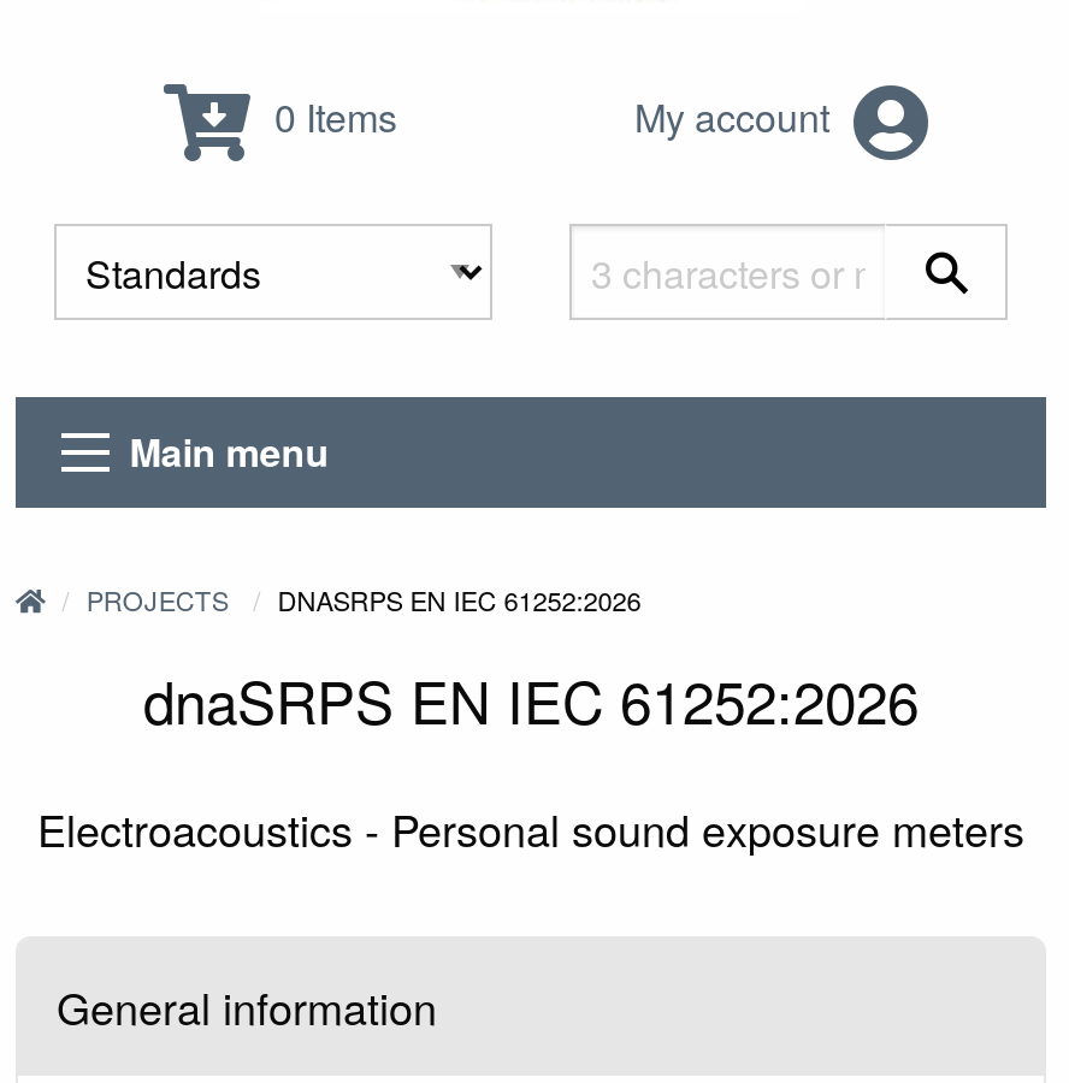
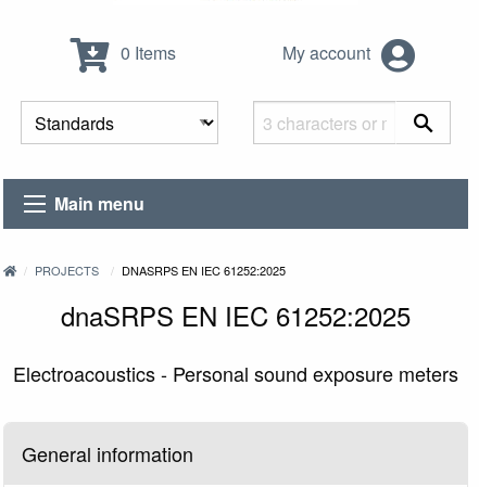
[278,581,641,619] DNASRPS EN IEC 61252:2026 -> [121,262,285,279] DNASRPS EN IEC 61252:2025
[143,658,919,742] dnaSRPS EN IEC 61252:2026 -> [61,297,411,335] dnaSRPS EN IEC 61252:2025

